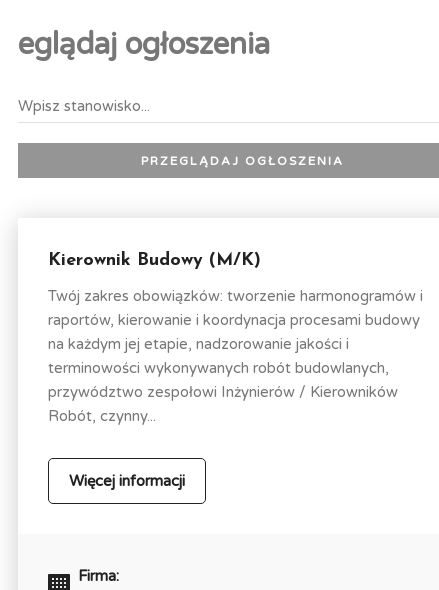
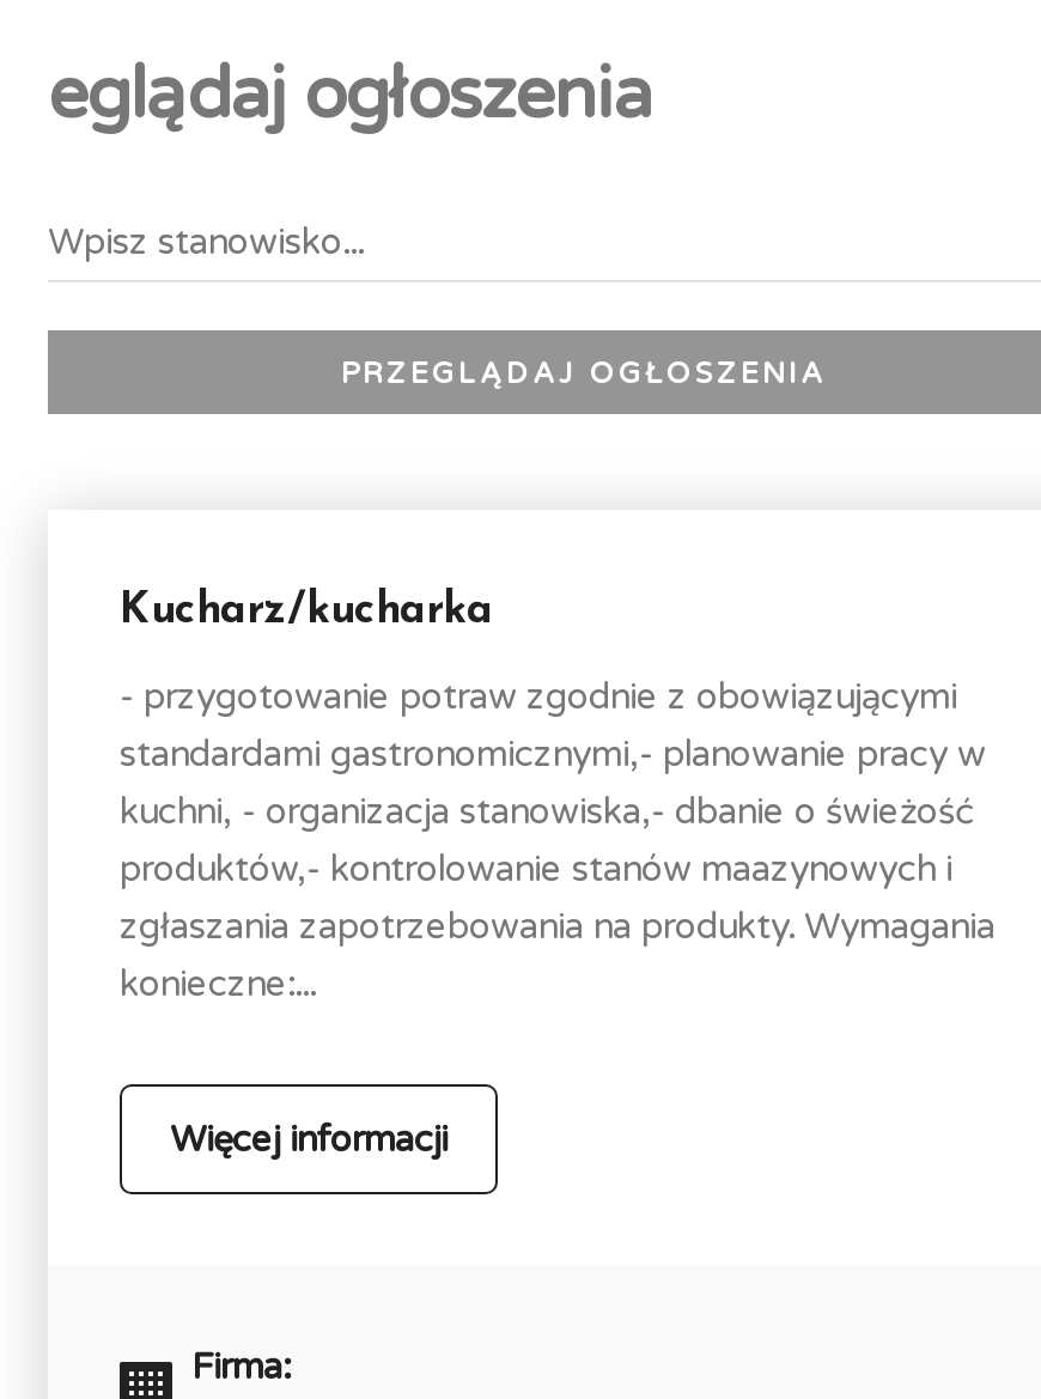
[48,251,261,270] Kierownik Budowy (M/K) -> [120,589,493,635] Kucharz/kucharka
[48,287,423,425] Twój zakres obowiązków: tworzenie harmonogramów i | raportów, kierowanie i koordynacja procesami budowy | na każdym jej etapie, nadzorowanie jakości i | terminowości wykonywanych robót budowlanych, | przywództwo zespołowi Inżynierów / Kierowników | Robót, czynny... -> [120,674,996,1005] - przygotowanie potraw zgodnie z obowiązującymi | standardami gastronomicznymi,- planowanie pracy w | kuchni, - organizacja stanowiska,- dbanie o świeżość | produktów,- kontrolowanie stanów maazynowych i | zgłaszania zapotrzebowania na produkty. Wymagania | konieczne:...

